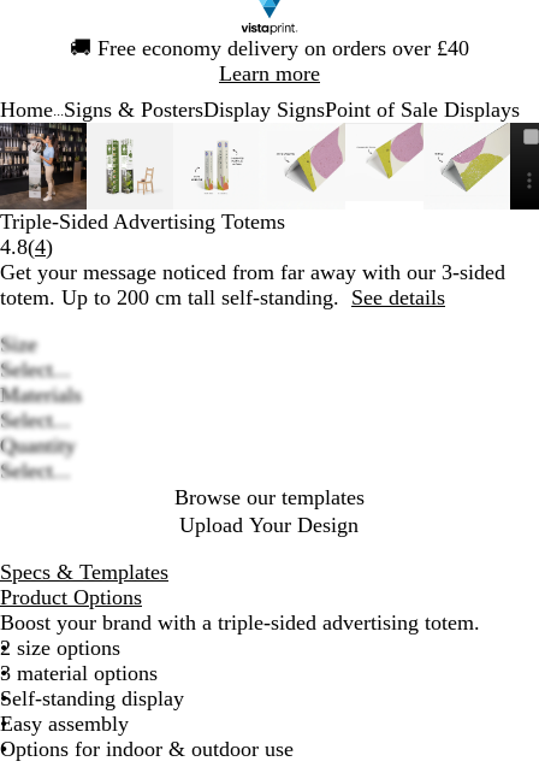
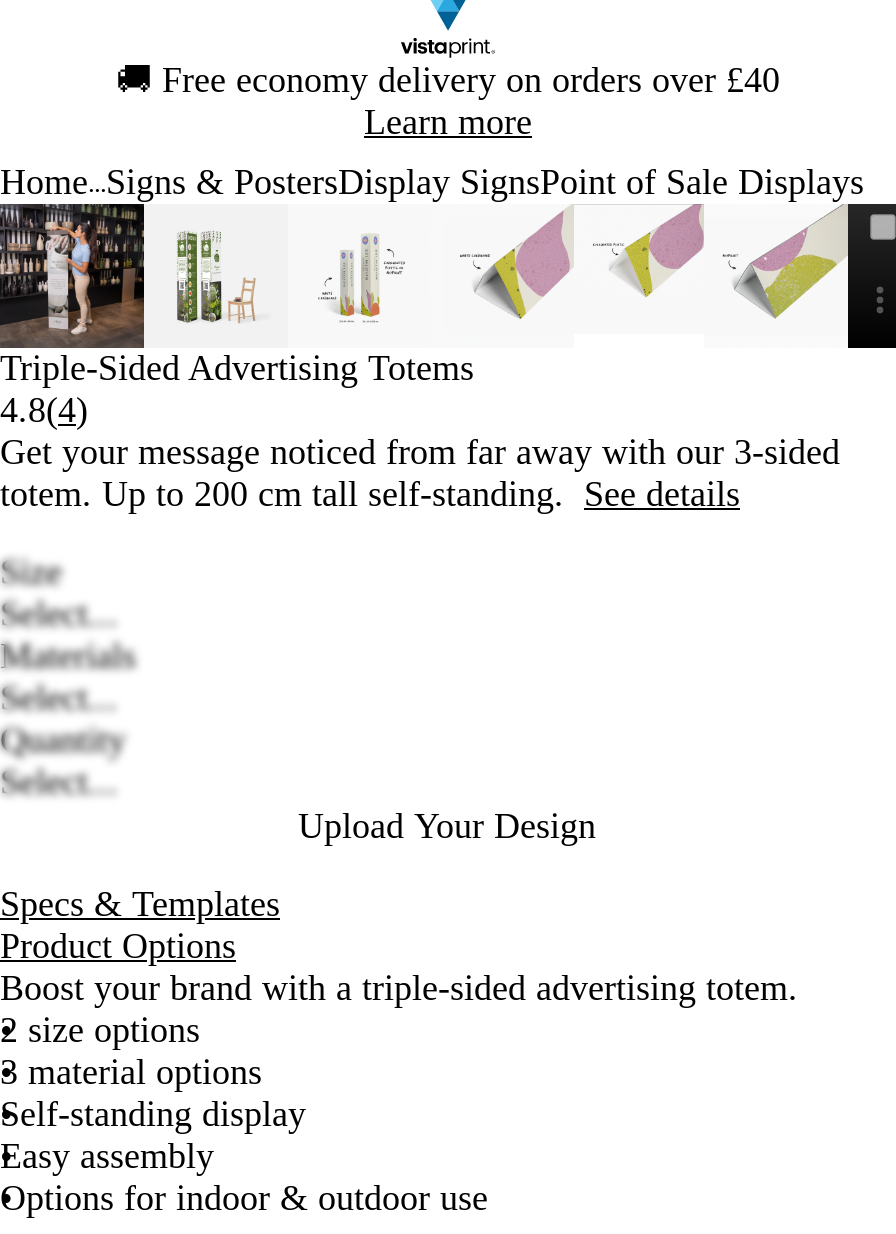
[174,485,364,510] Browse our templates -> none

